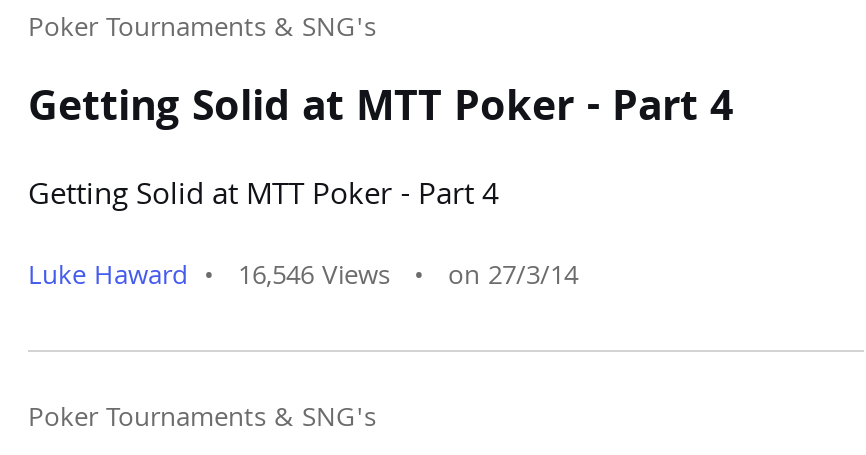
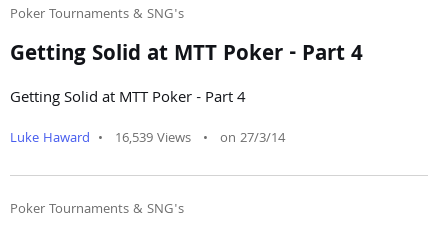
[28,257,578,301] Luke Haward • 16,546 Views • on 27/3/14 -> [10,128,285,150] Luke Haward • 16,539 Views • on 27/3/14

